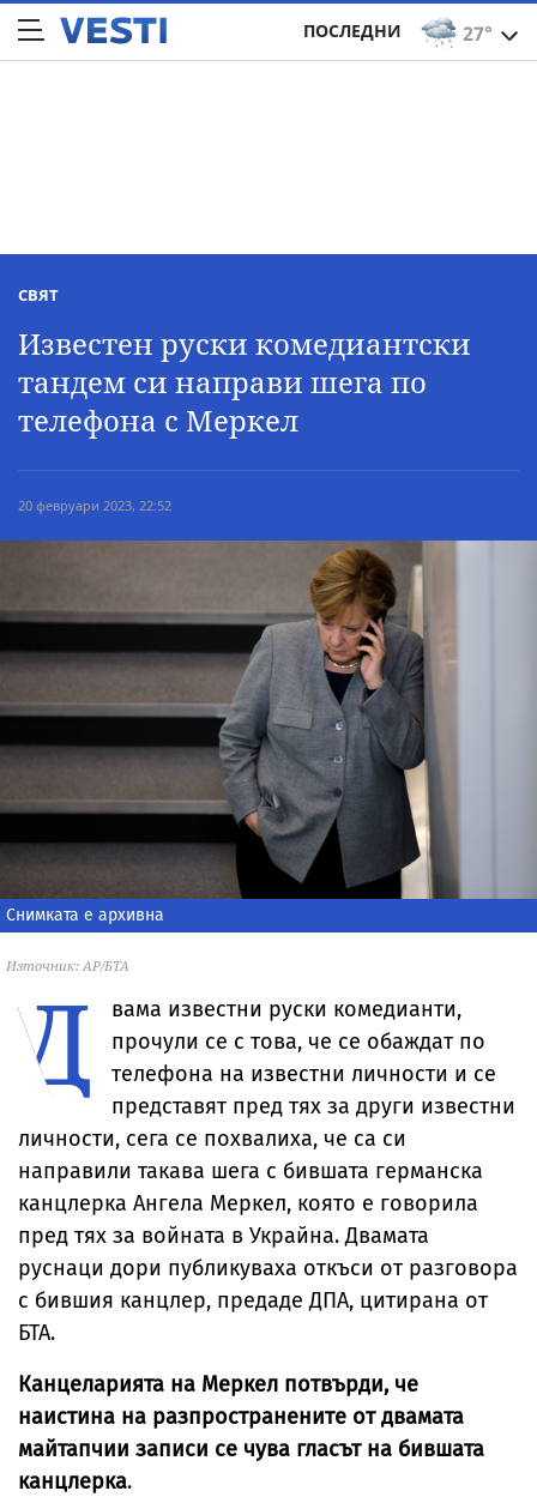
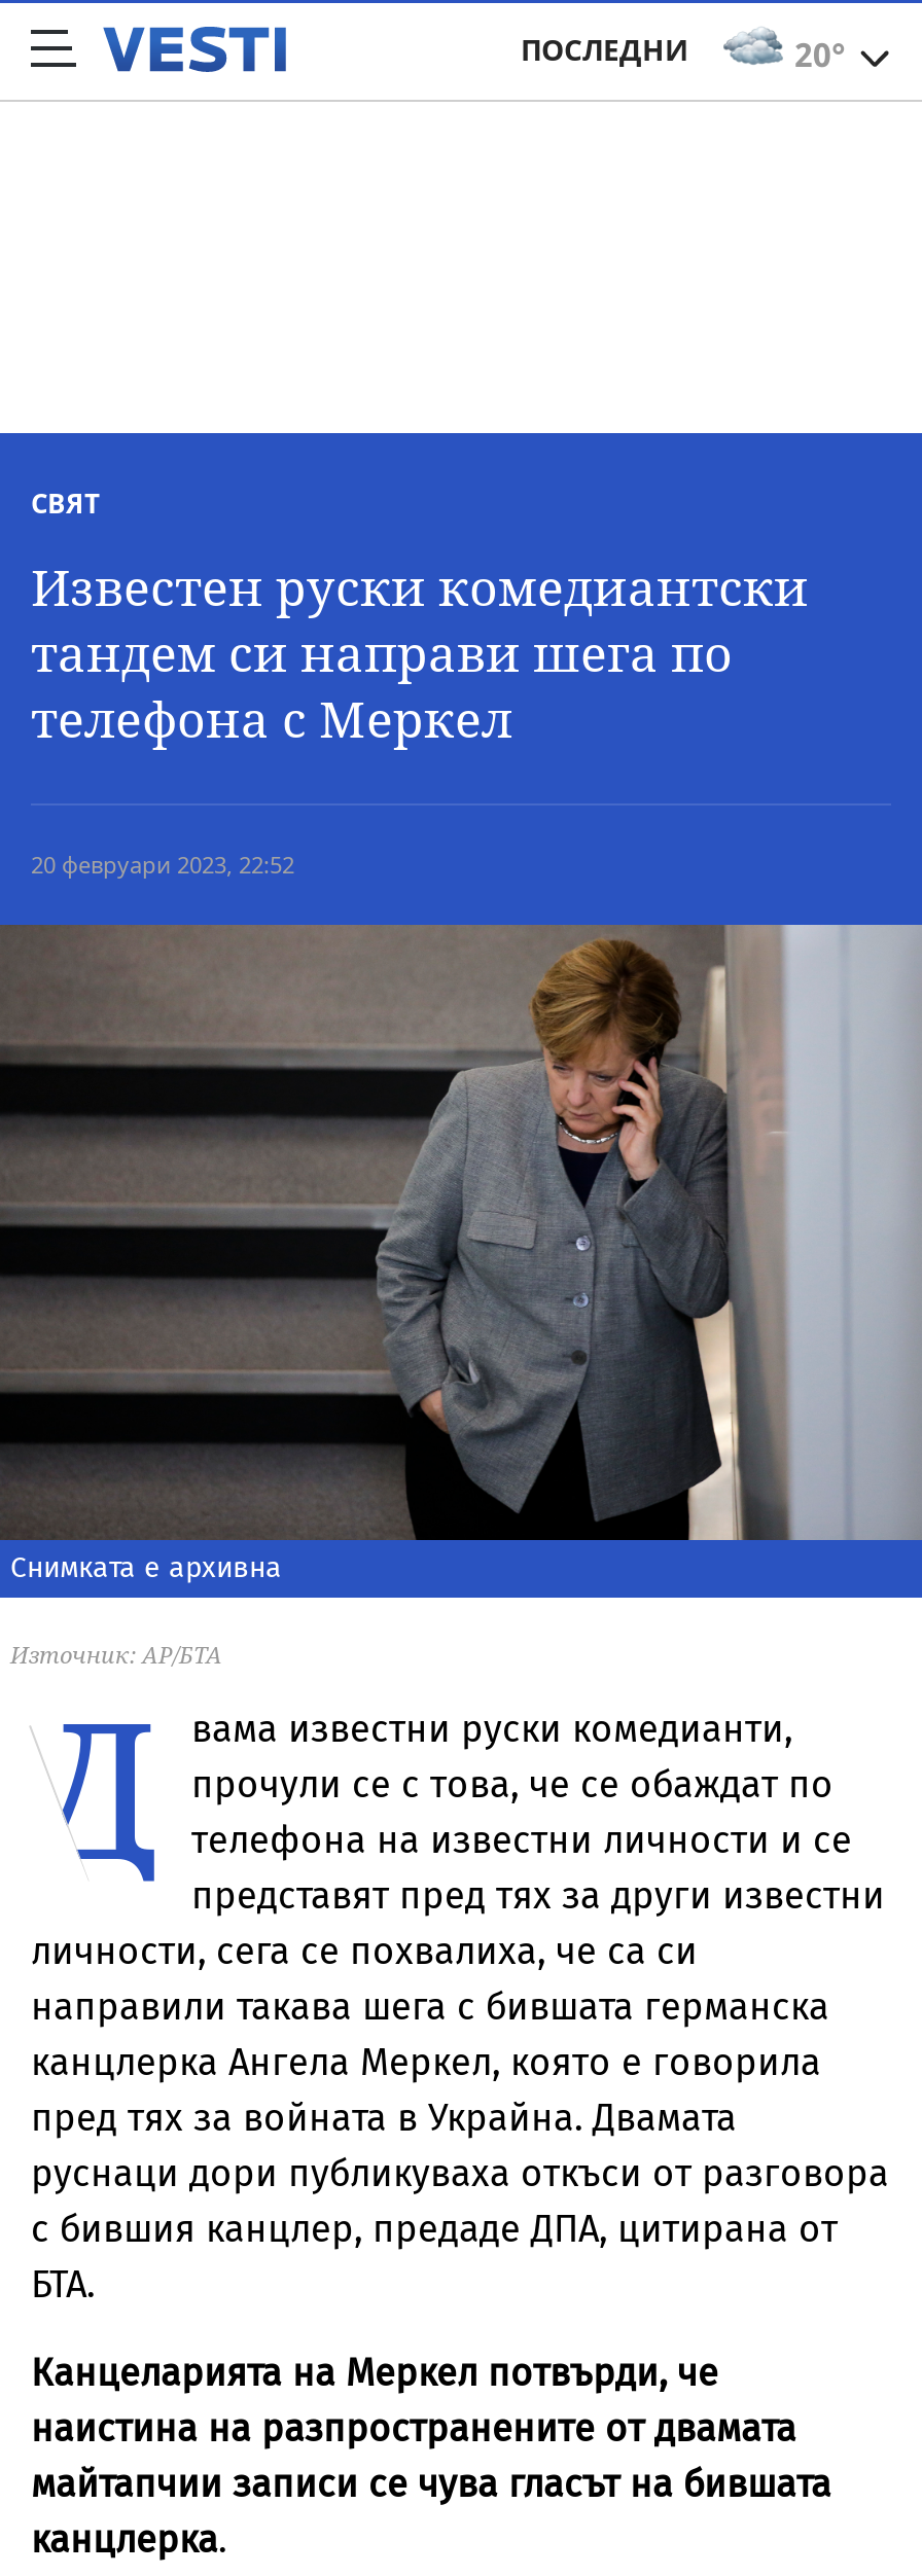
[463,20,493,47] 27° -> [794,31,846,77] 20°

